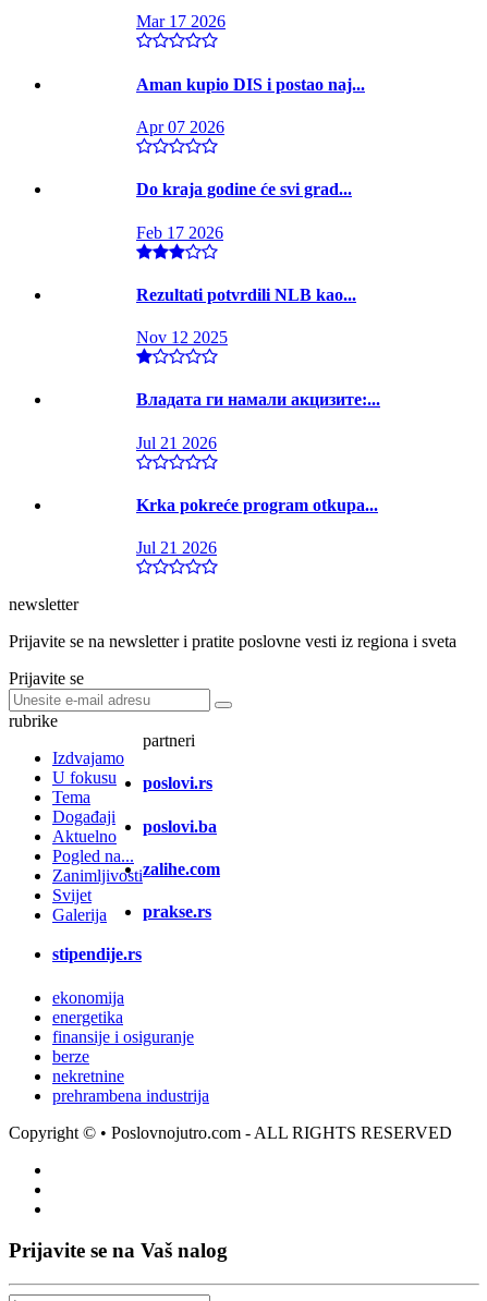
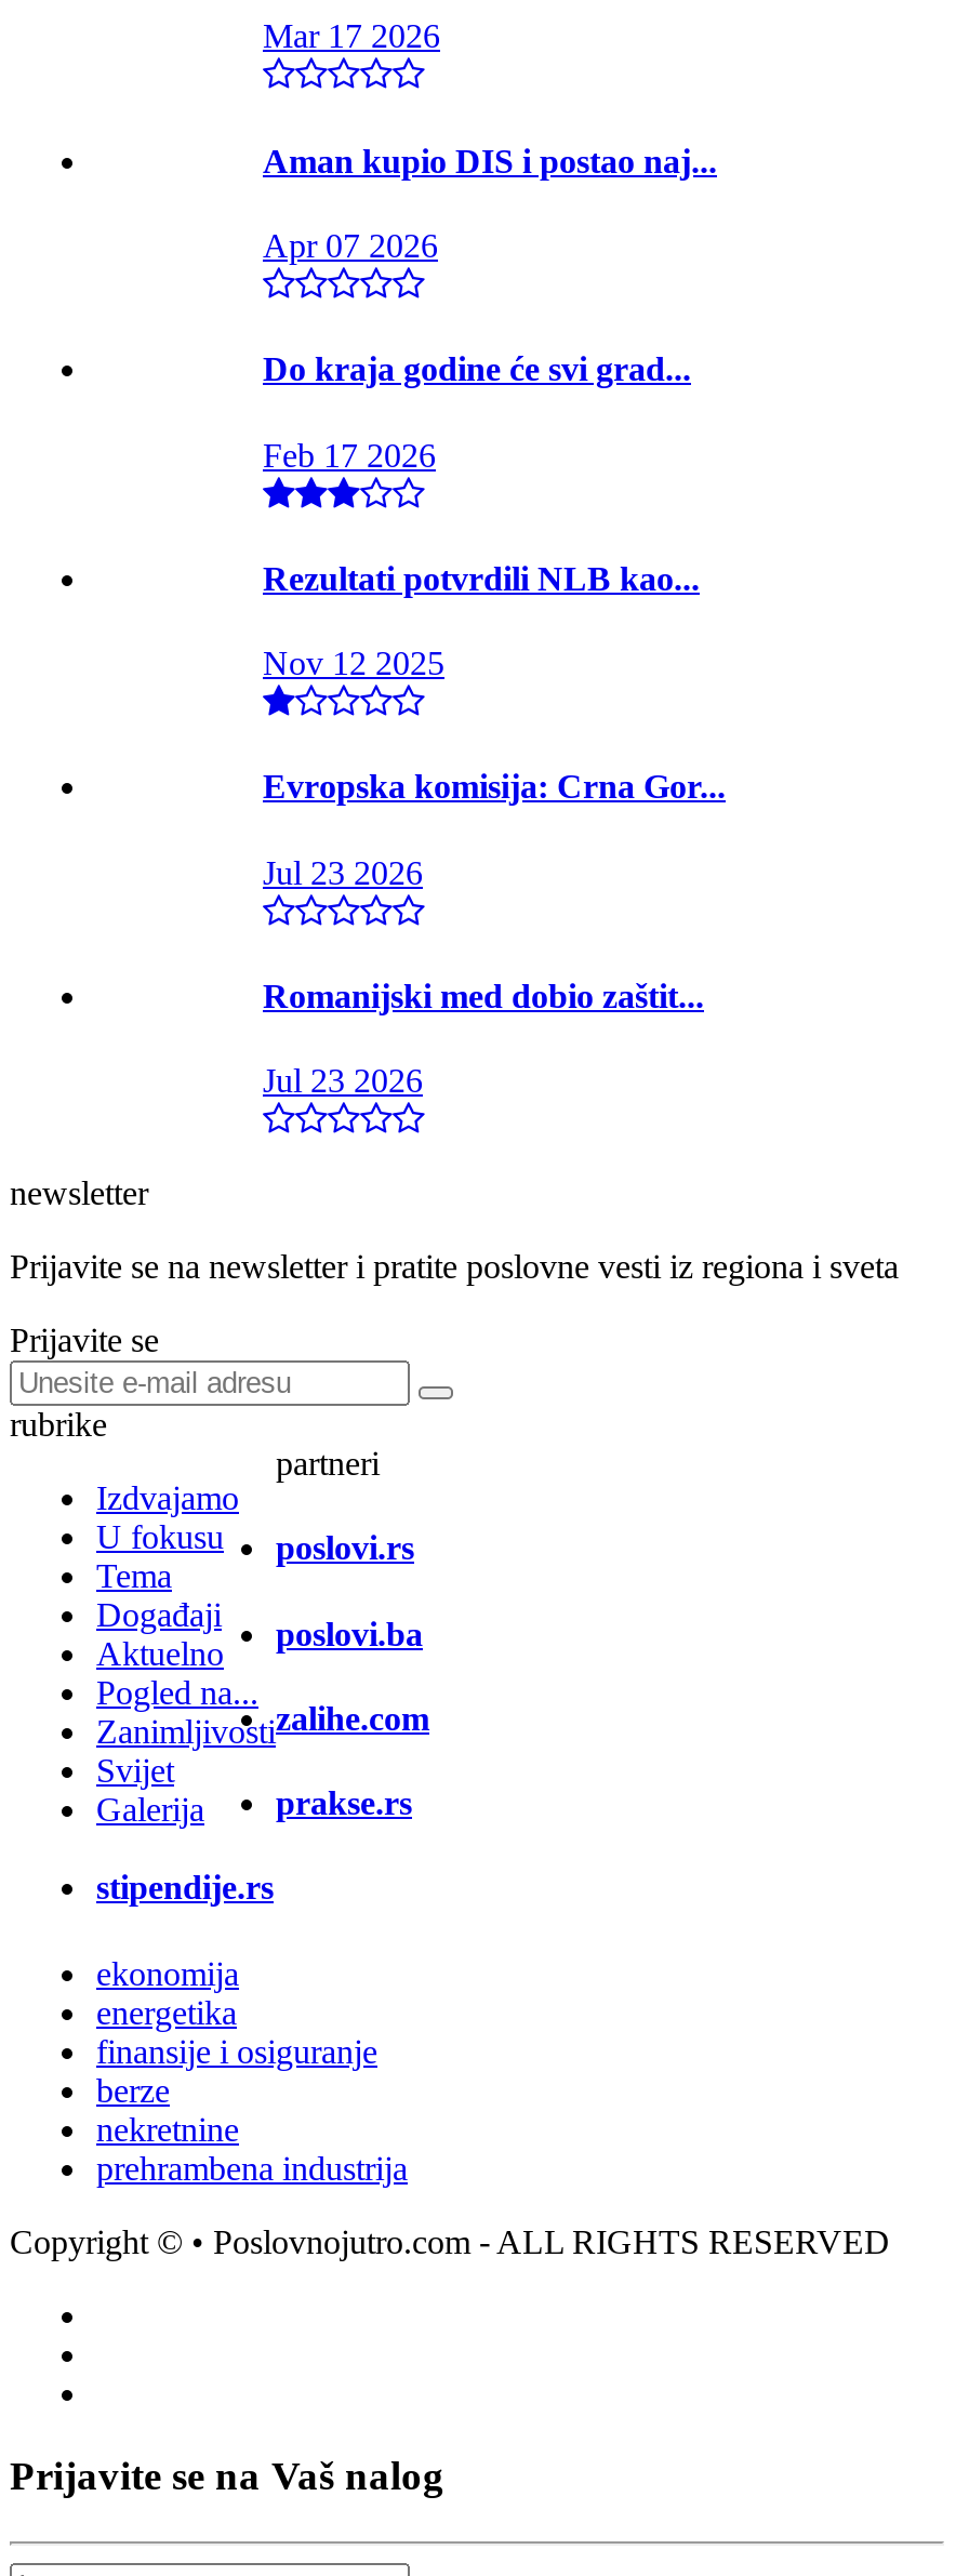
[136,390,380,409] Владата ги намали акцизите:... -> [263,768,726,805] Evropska komisija: Crna Gor...
[136,433,217,452] Jul 21 2026 -> [263,853,423,890] Jul 23 2026
[136,496,378,514] Krka pokreće program otkupa... -> [263,977,704,1014] Romanijski med dobio zaštit...
[136,538,217,557] Jul 21 2026 -> [263,1062,423,1099] Jul 23 2026

